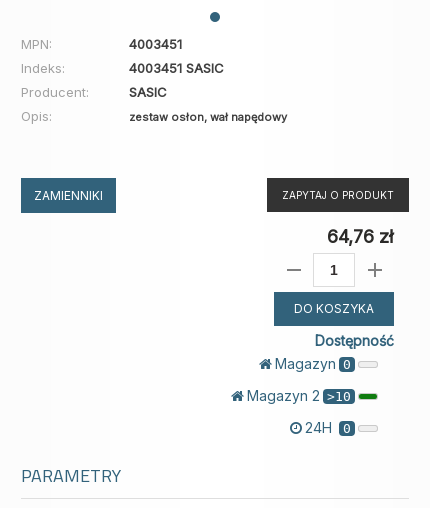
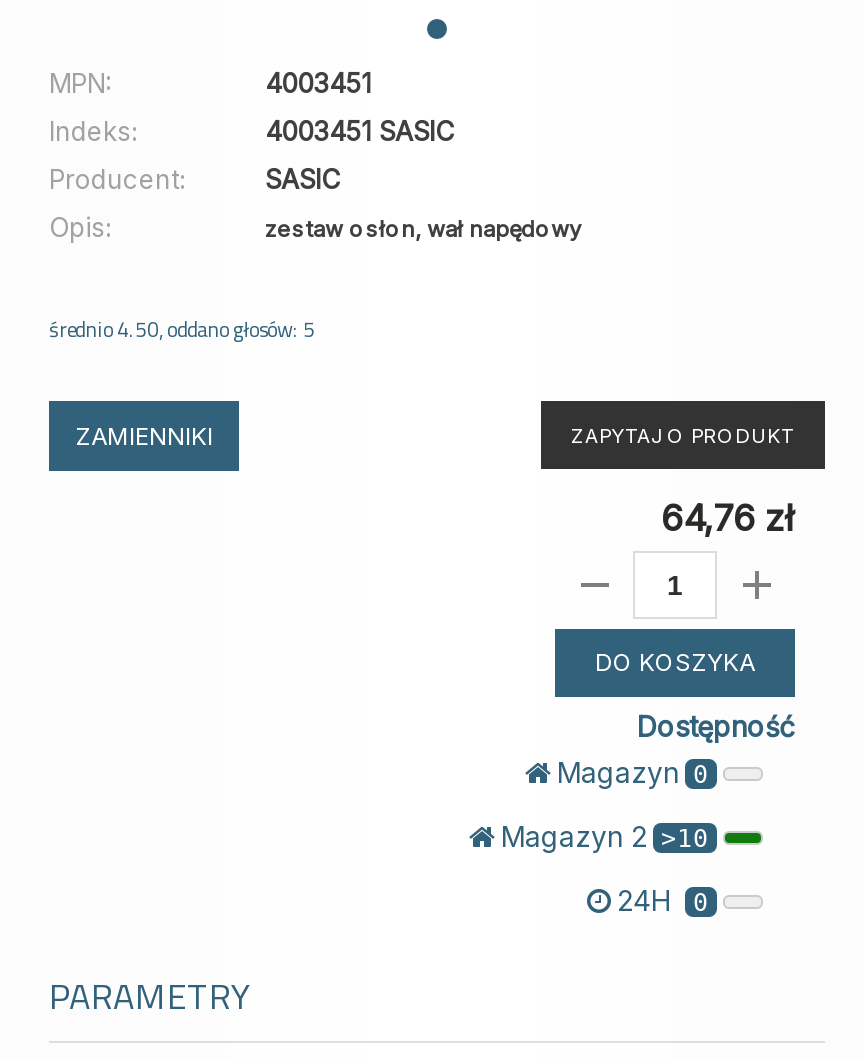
none -> [49,312,315,344] średnio4.50, oddano głosów: 5

